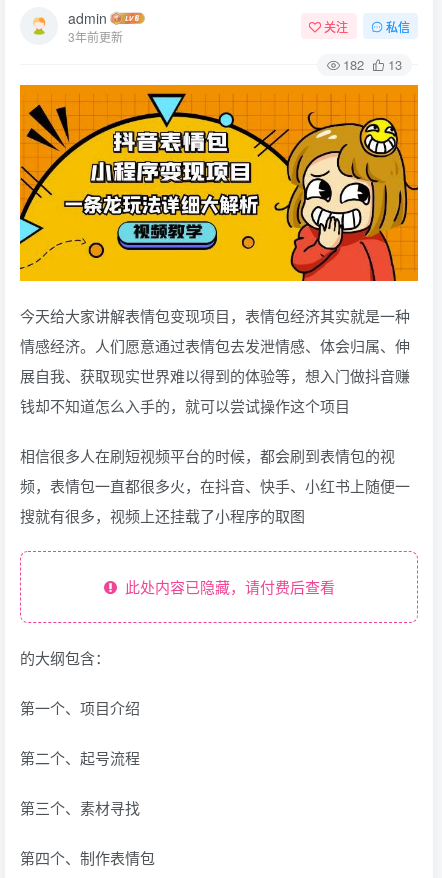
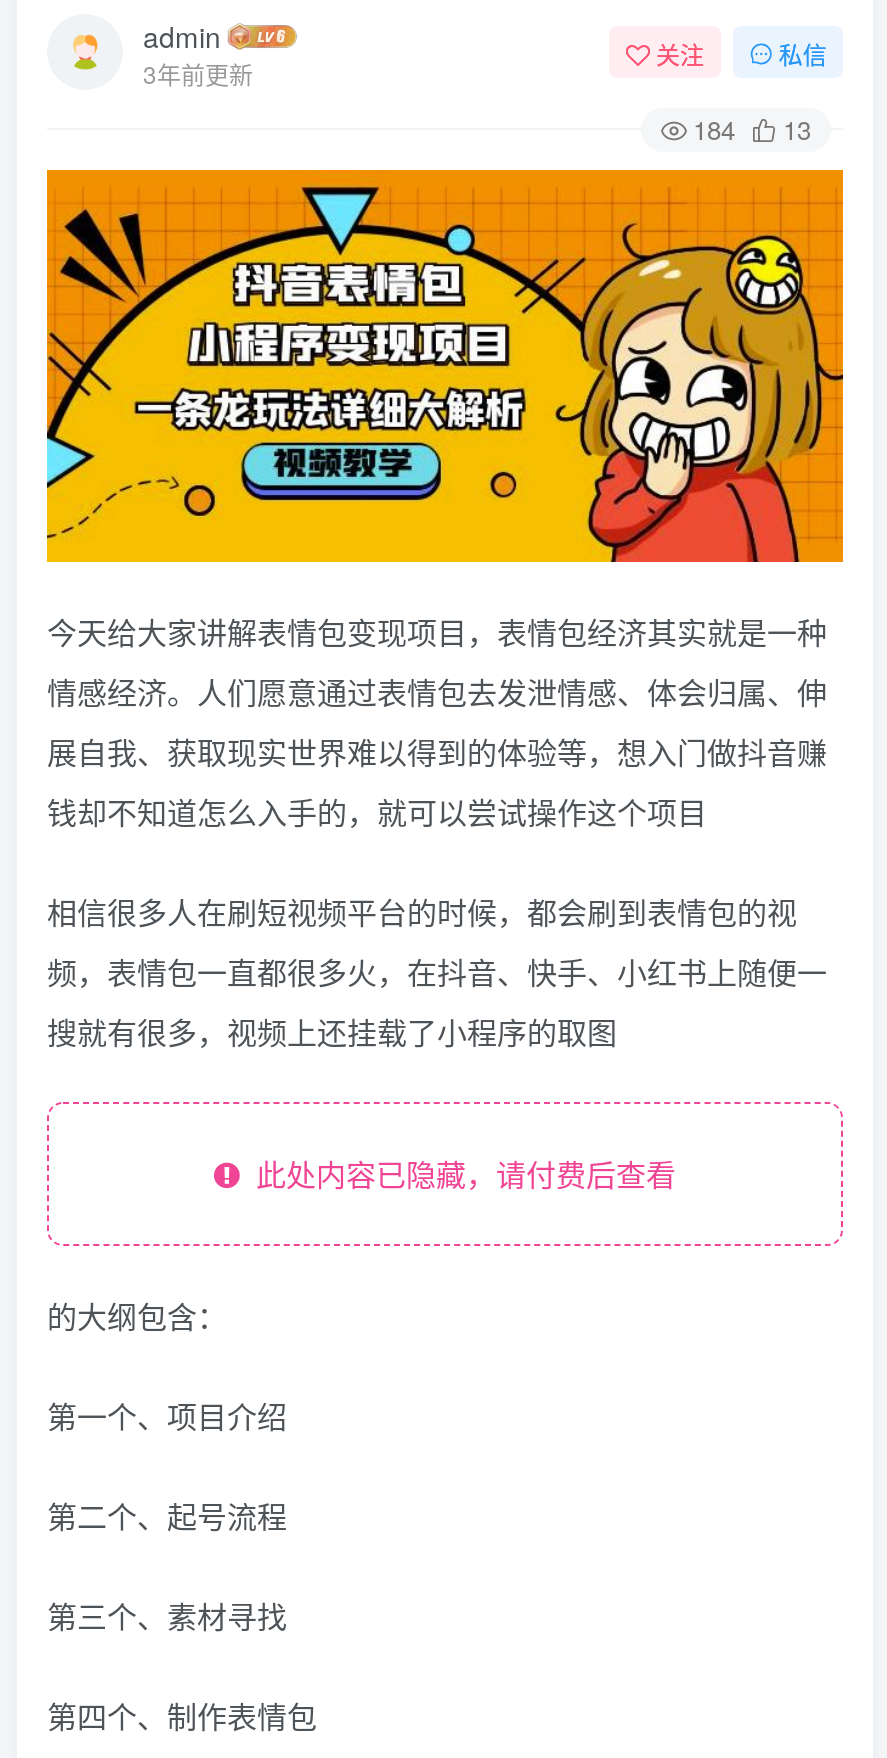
[343,55,402,74] 182 13 -> [693,110,811,148] 184 13

